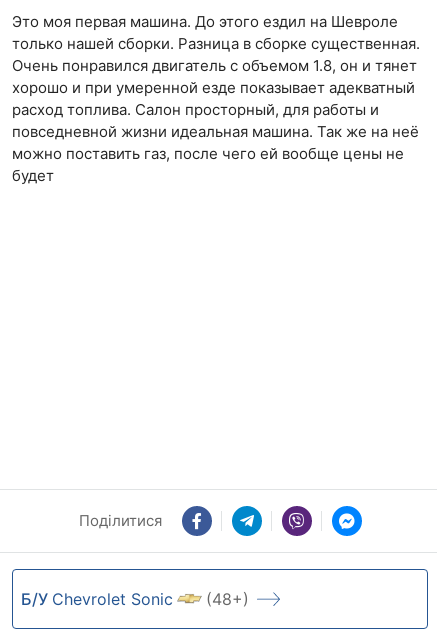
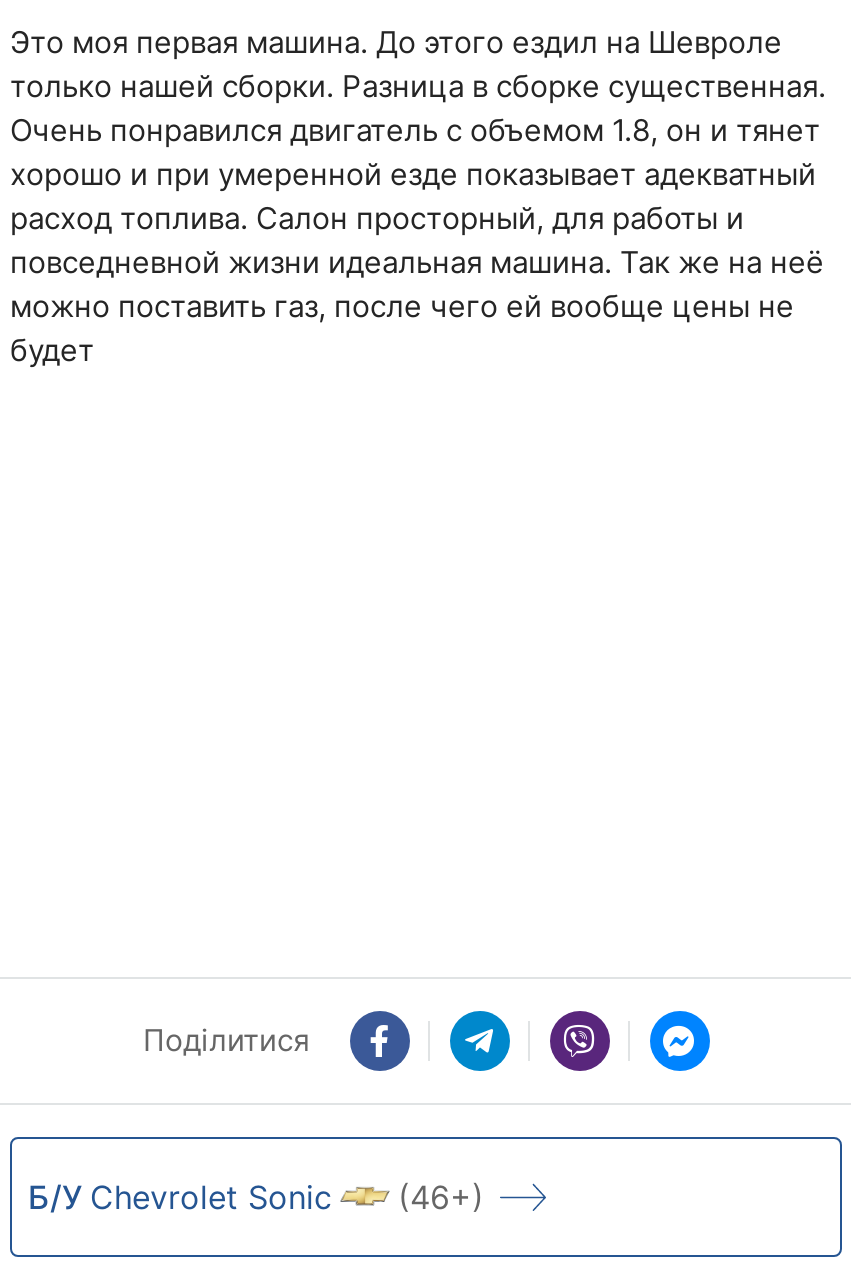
[21,589,249,609] Б/У Chevrolet Sonic (48+) -> [28,1176,484,1216] Б/У Chevrolet Sonic (46+)

